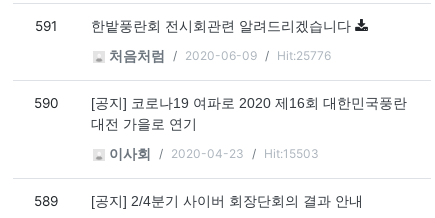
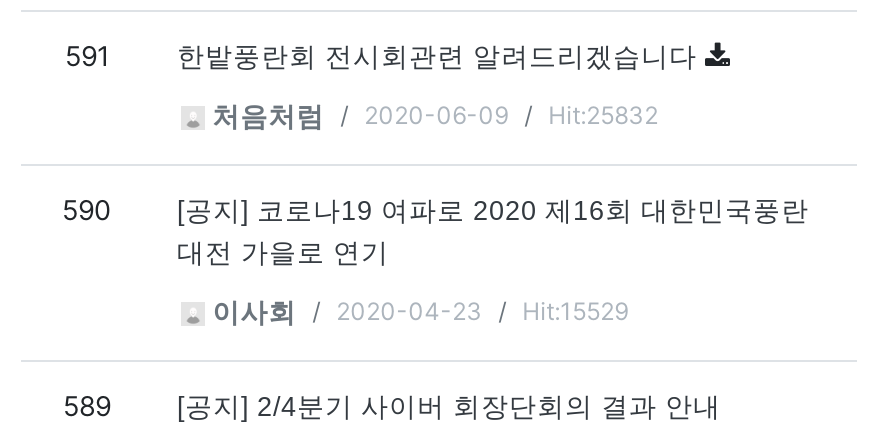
[105,48,331,64] 처음처럼 2020-06-09 Hit:25776 -> [204,99,658,131] 처음처럼 2020-06-09 Hit:25832
[105,146,319,162] 이사회 2020-04-23 Hit:15503 -> [204,295,628,327] 이사회 2020-04-23 Hit:15529

